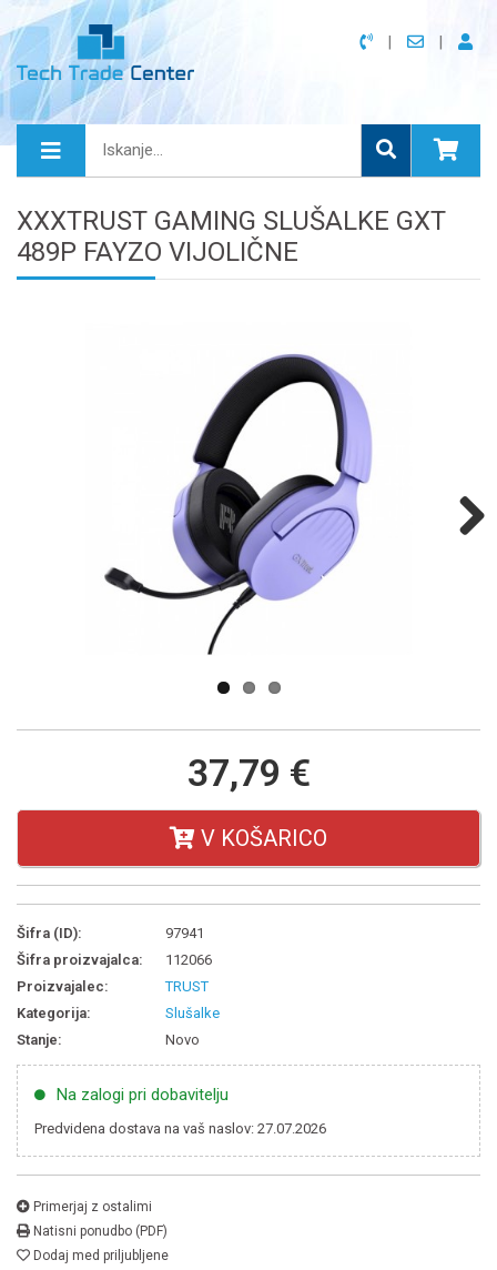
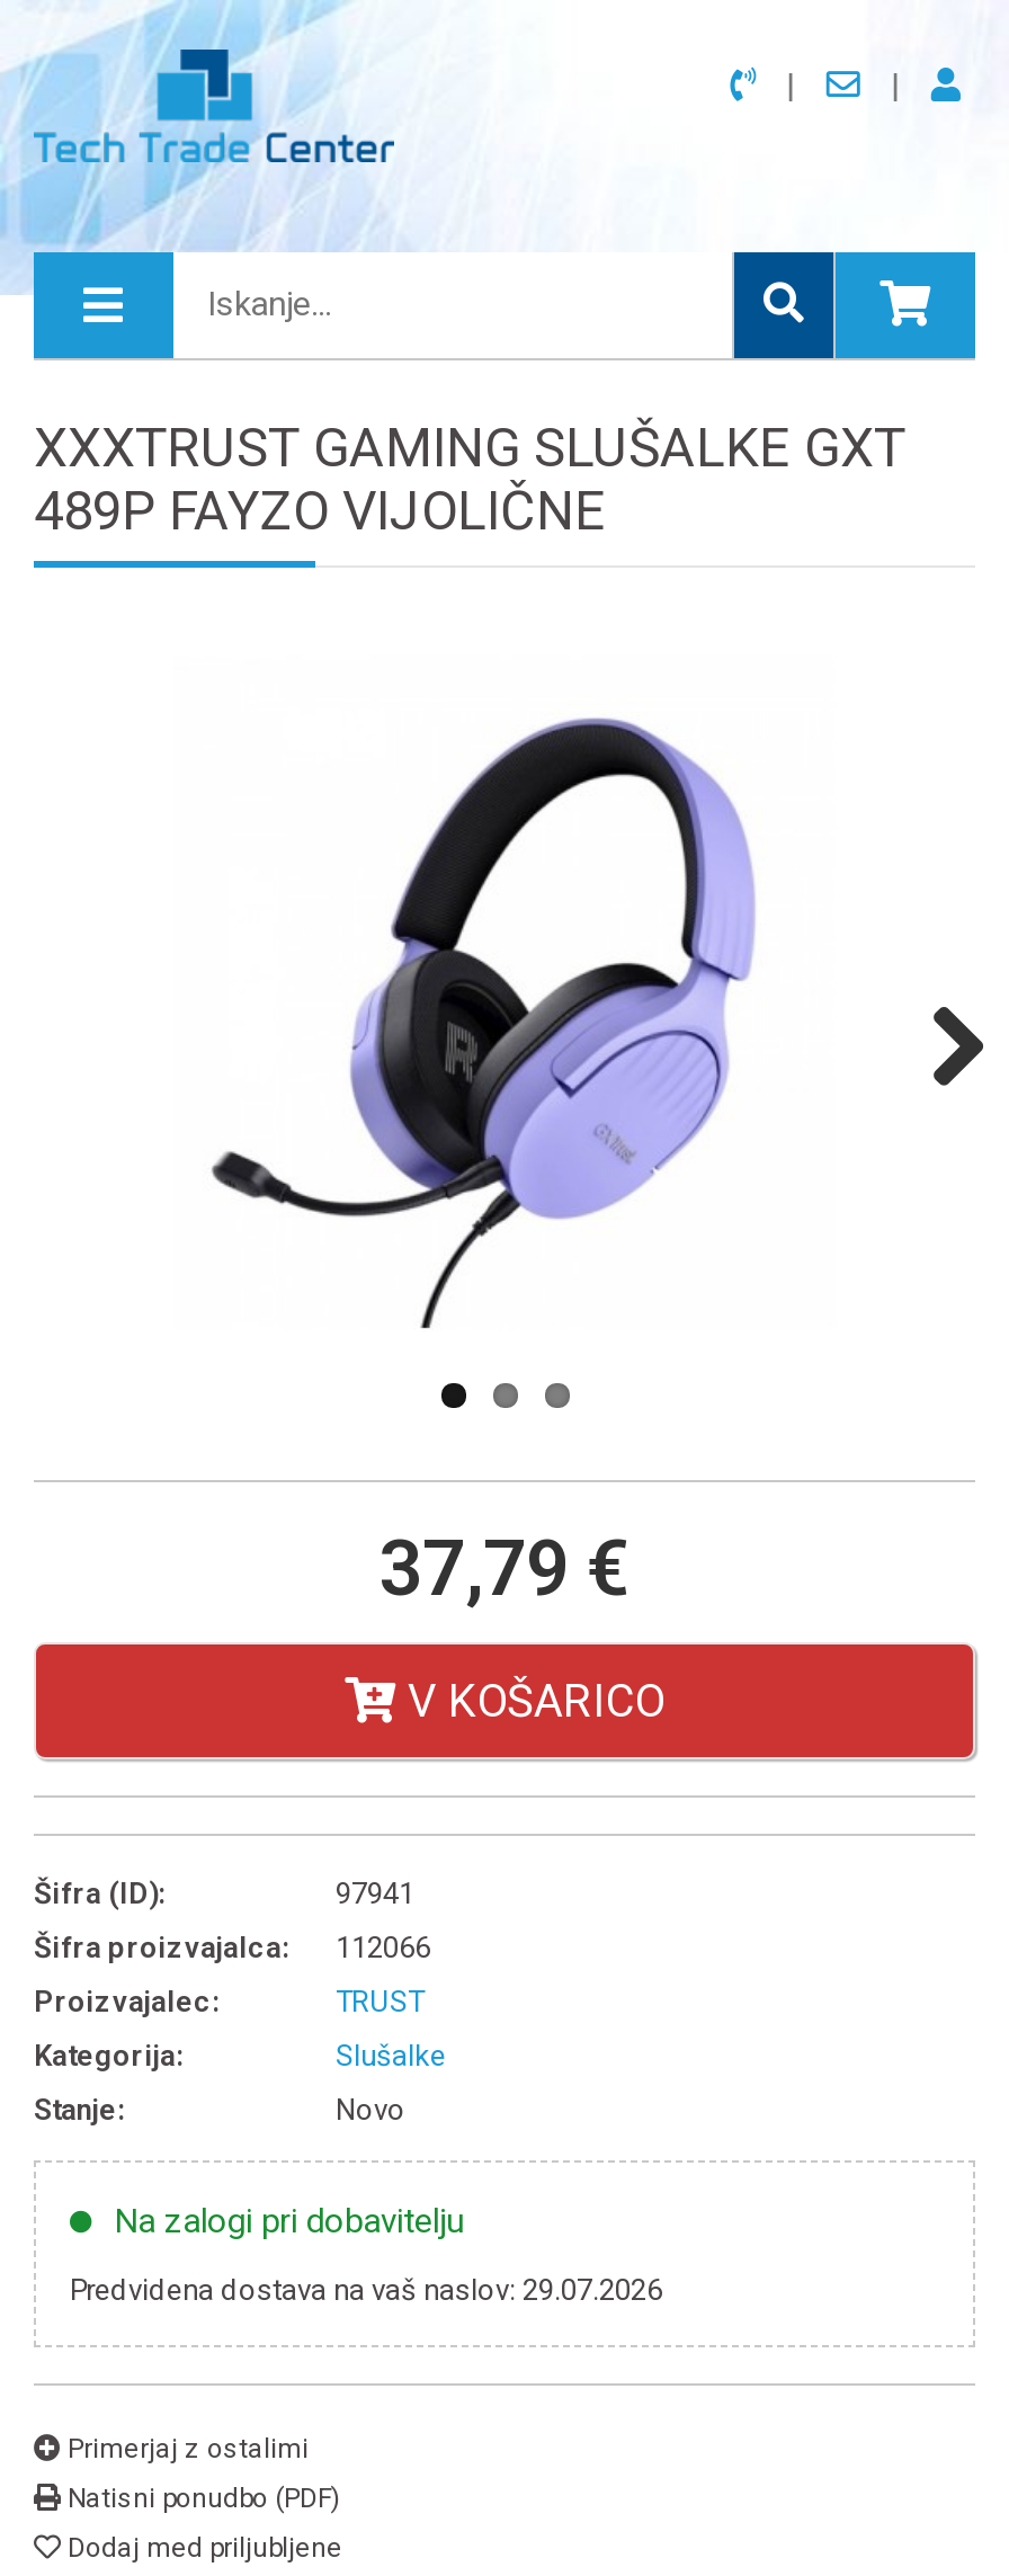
[34,1120,326,1136] Predvidena dostava na vaš naslov: 27.07.2026 -> [70,2272,662,2306] Predvidena dostava na vaš naslov: 29.07.2026

